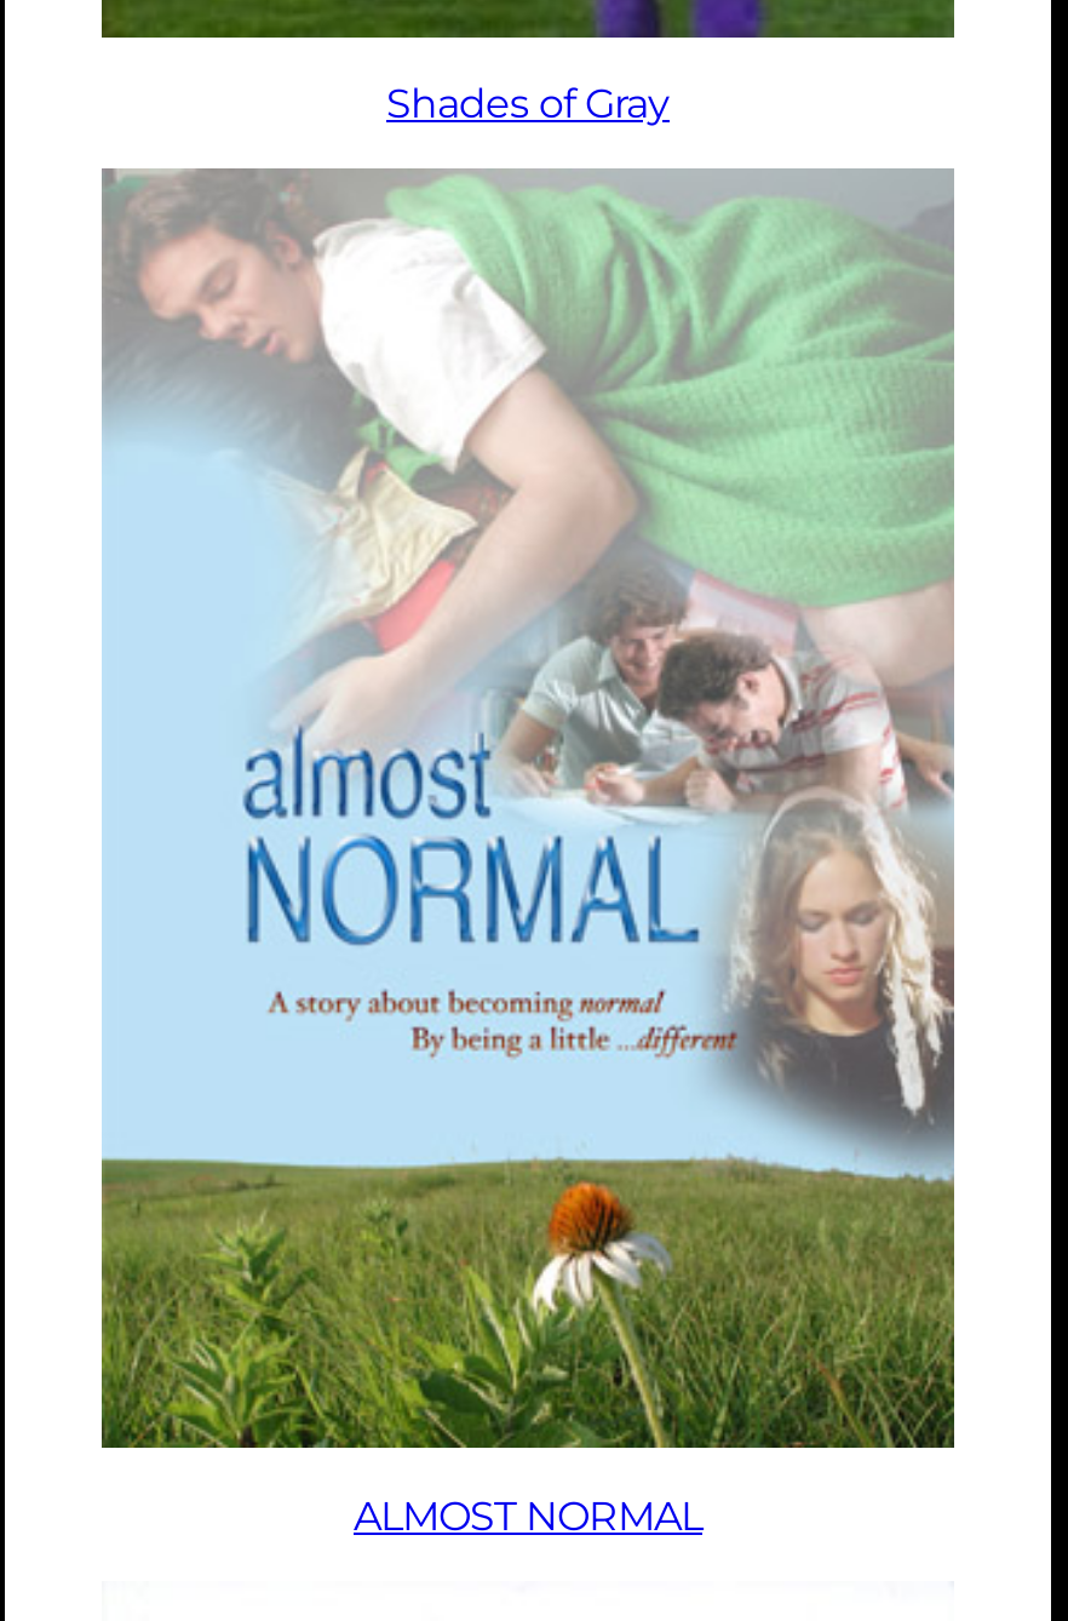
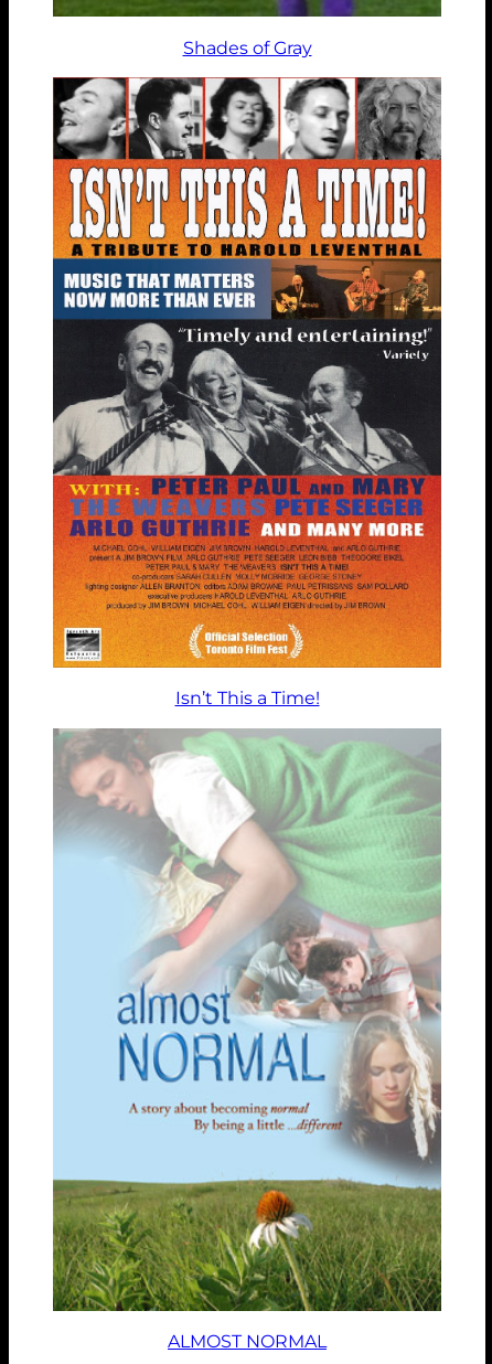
none -> [52,76,442,709] [image] | Isn’t This a Time!

